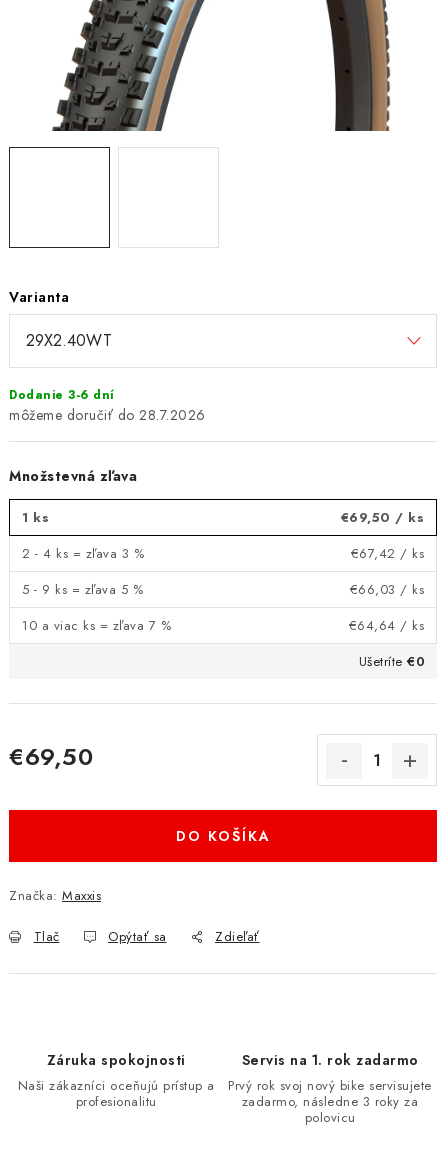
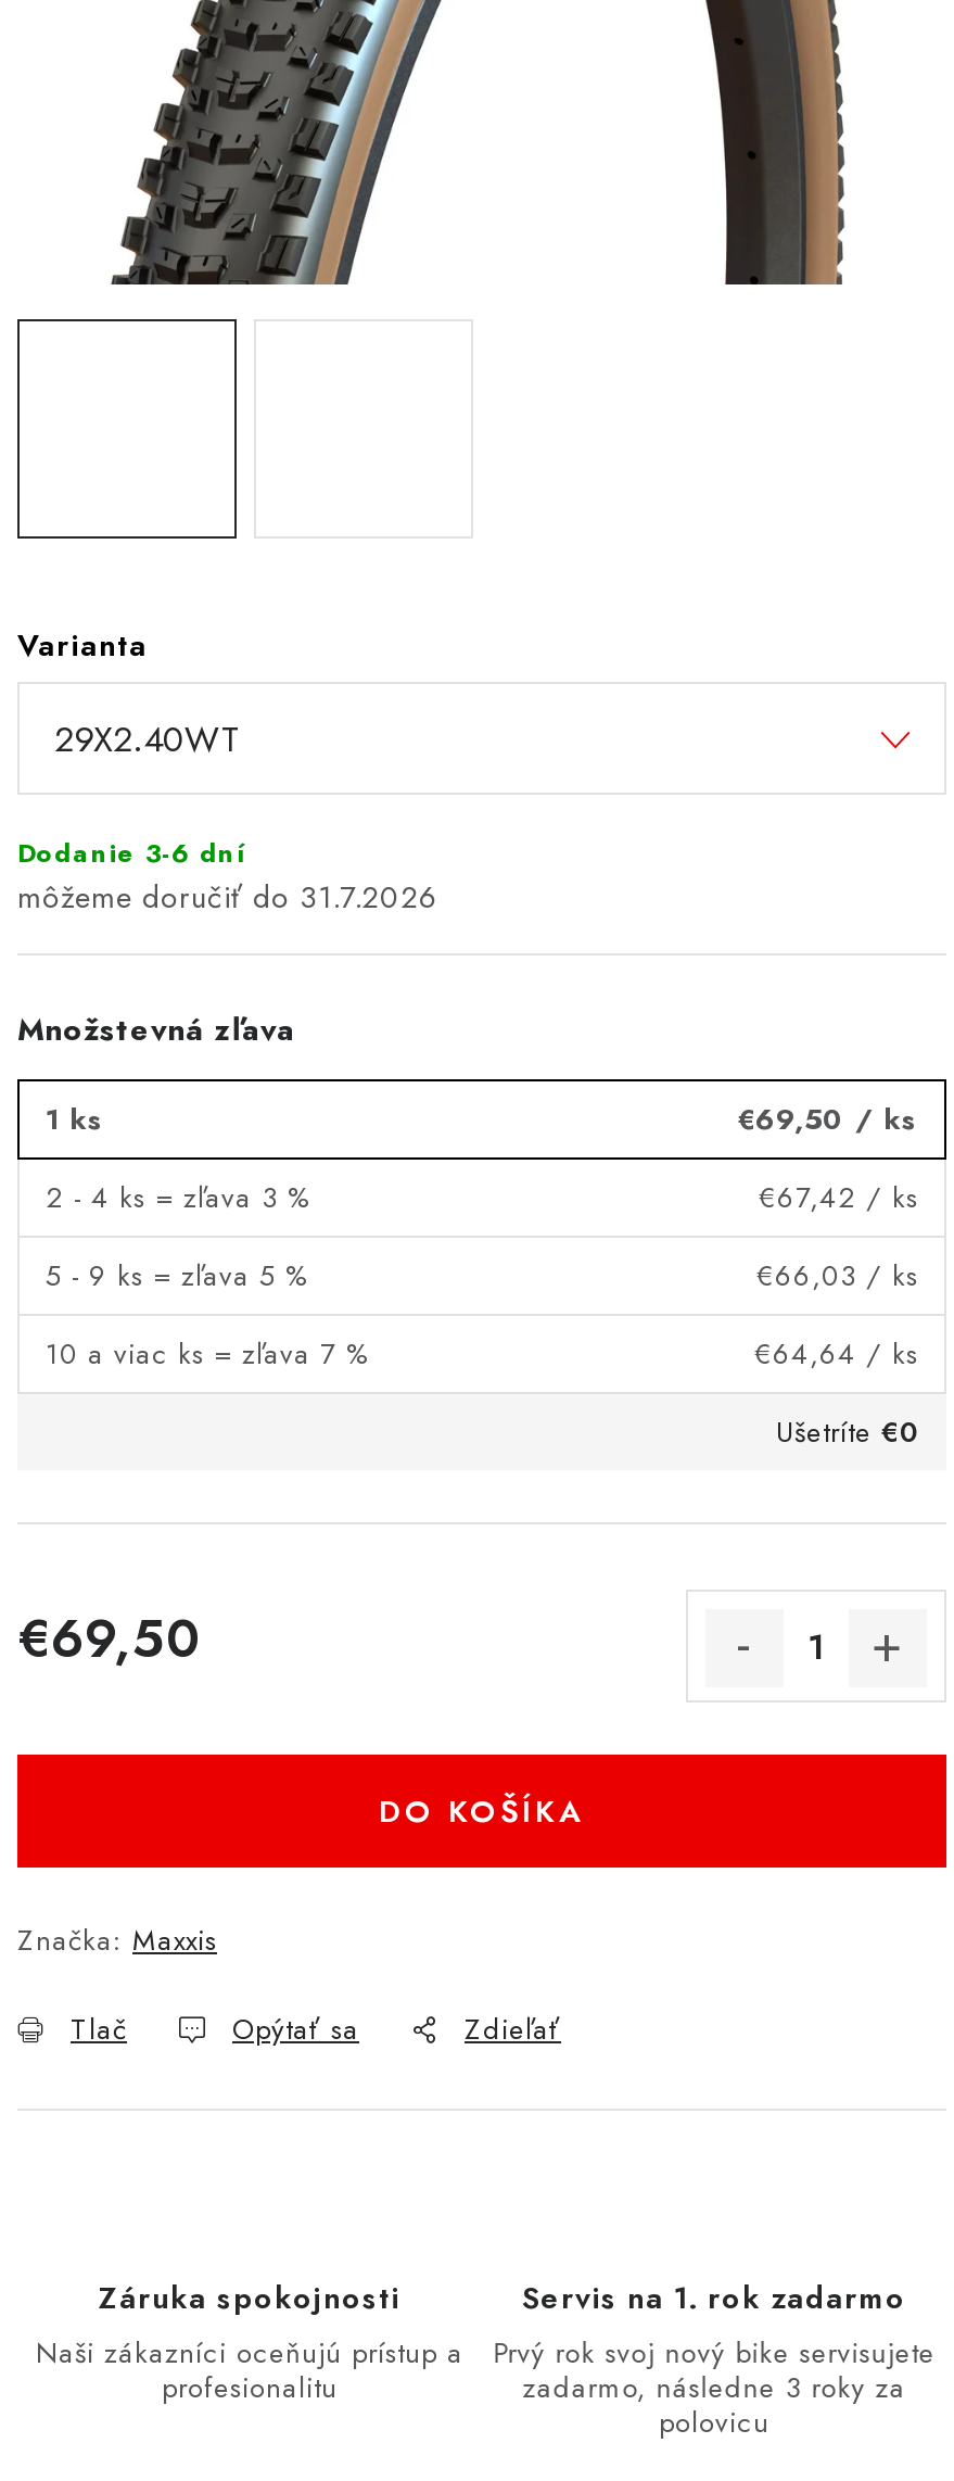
[139,405,205,425] 28.7.2026 -> [300,875,440,919] 31.7.2026

